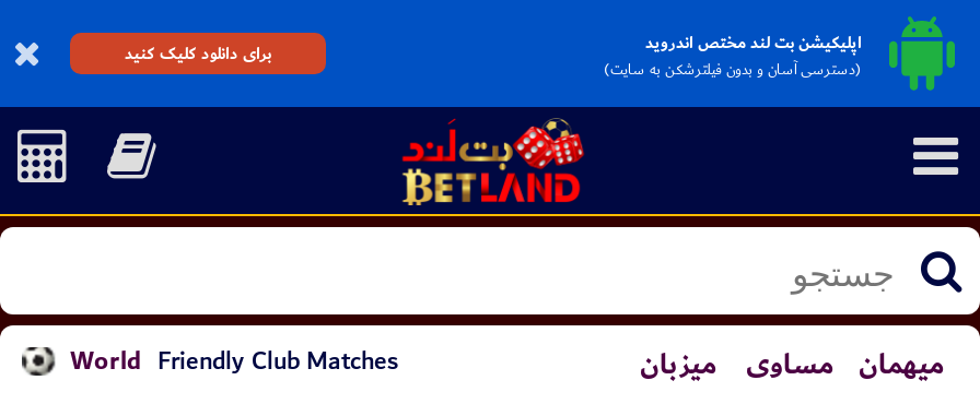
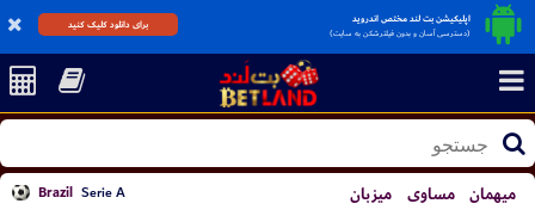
[70,338,398,384] World Friendly Club Matches -> [38,180,125,205] Brazil Serie A

